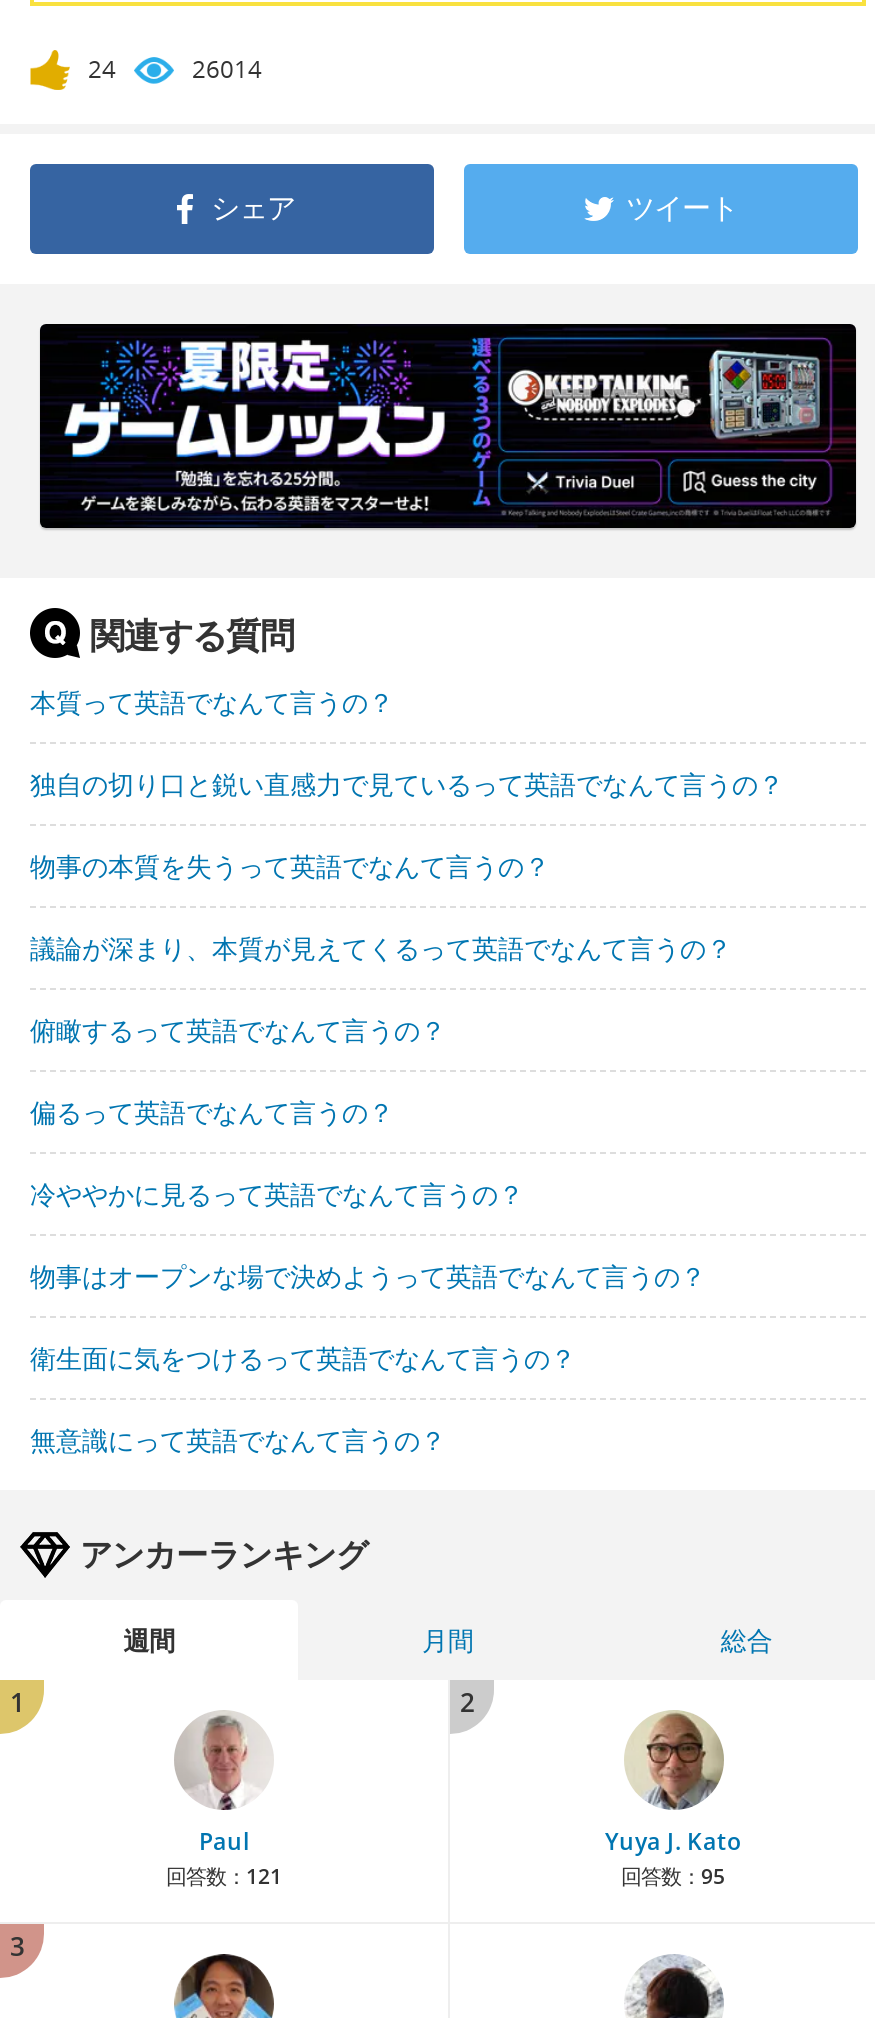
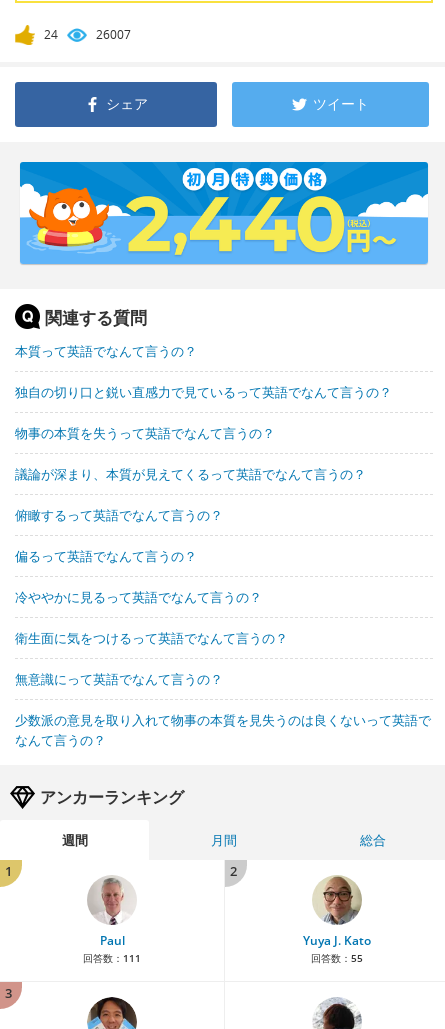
[192,51,262,85] 26014 -> [96,26,131,43] 26007
[38,322,858,530] [image] -> [19,161,429,265] [image]
[30,1257,706,1293] 物事はオープンな場で決めようって英語でなんて言うの？ -> none
moved [30,1339,576,1457] -> [15,629,288,688]: 衛生面に気をつけるって英語でなんて言うの？ | 無意識にって英語でなんて言うの？
none -> [15,711,431,749] 少数派の意見を取り入れて物事の本質を見失うのは良くないって英語で | なんて言うの？
[166,1861,282,1889] 回答数：121 -> [83,951,141,965] 回答数：111
[621,1861,725,1889] 回答数：95 -> [310,951,362,965] 回答数：55

